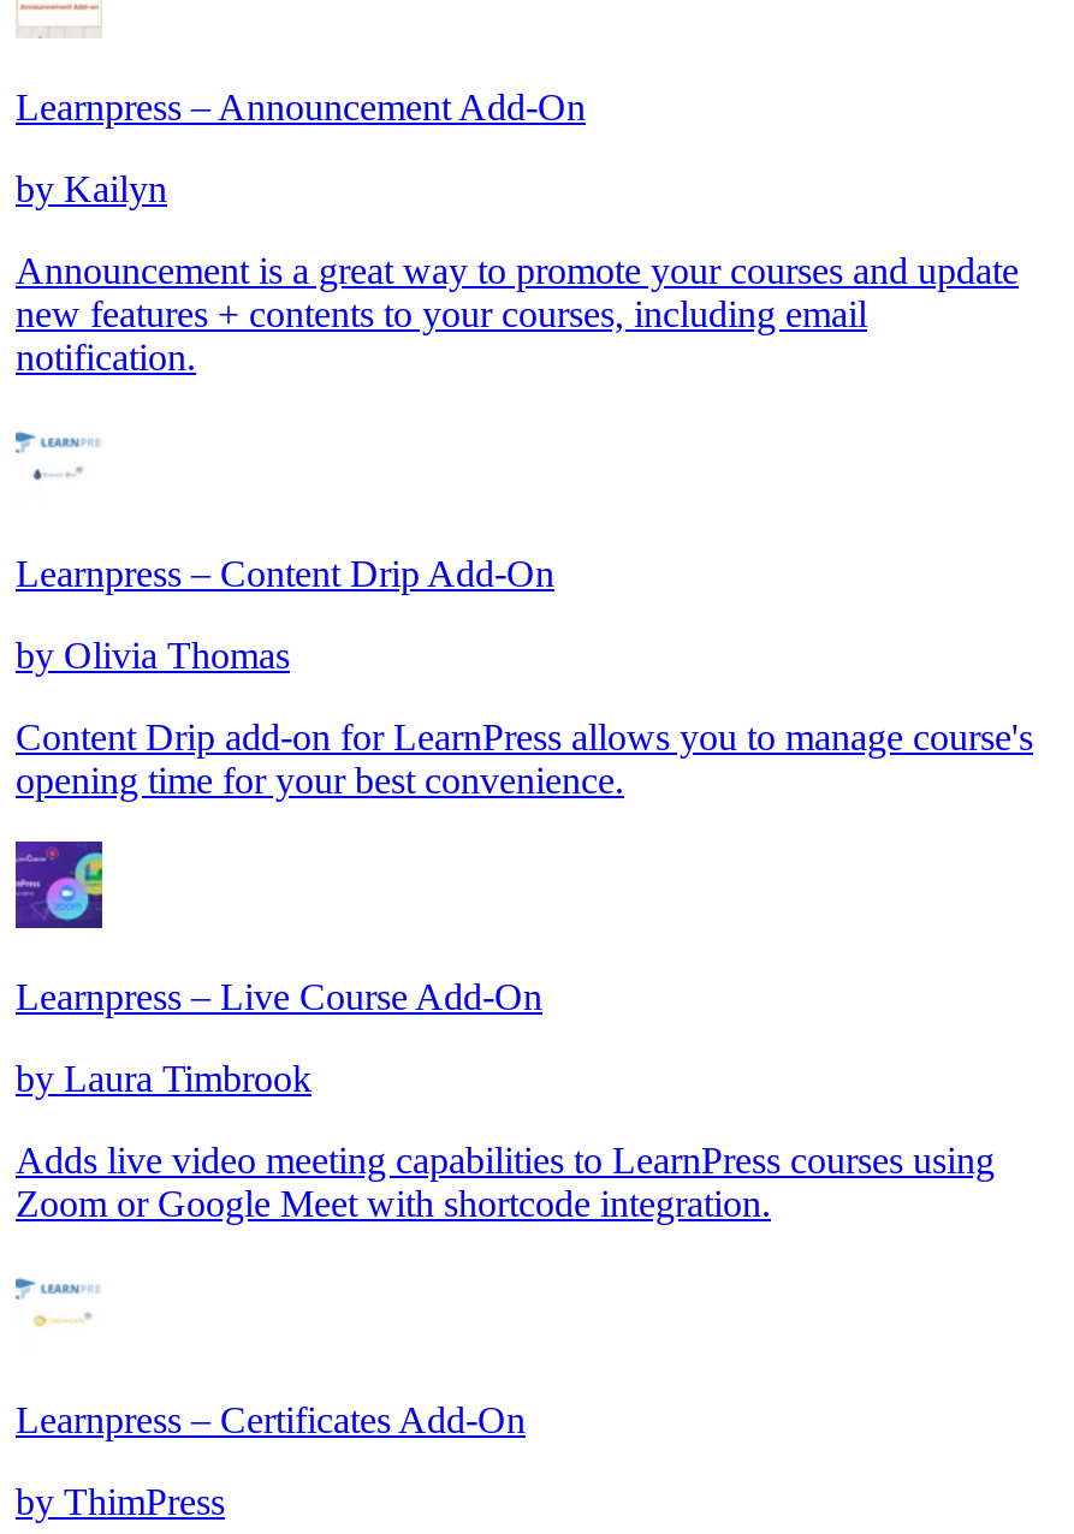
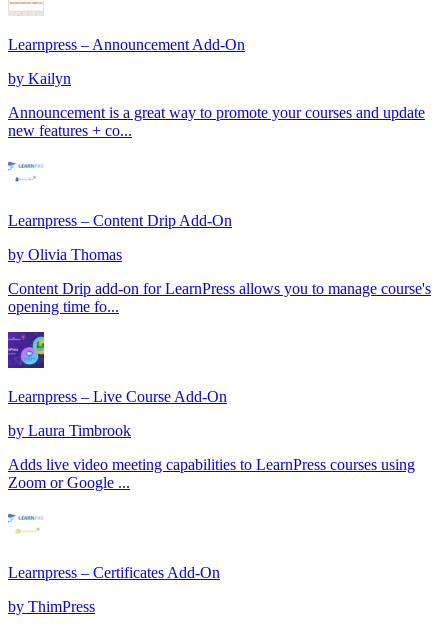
[16,293,867,377] new features + contents to your courses, including email | notification. -> [8,122,132,139] new features + co...
[16,759,624,800] opening time for your best convenience. -> [8,298,119,315] opening time fo...
[16,1182,771,1223] Zoom or Google Meet with shortcode integration. -> [8,474,130,491] Zoom or Google ...

